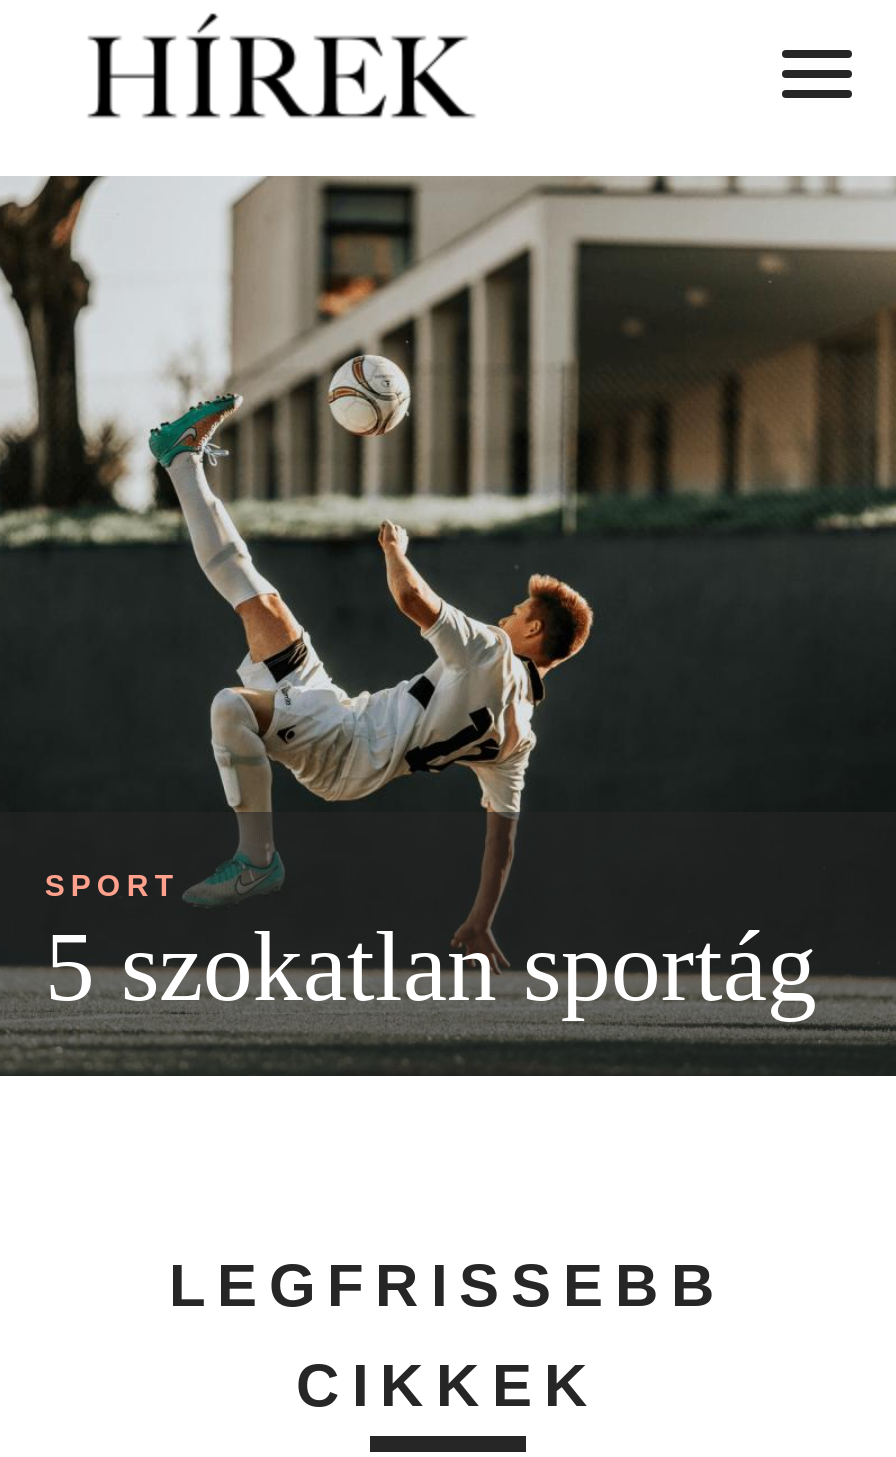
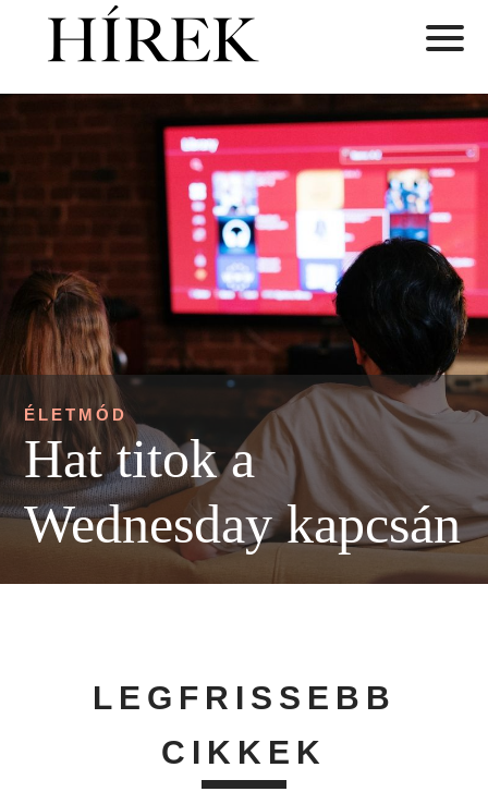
[6,174,890,1076] [image] | SPORT | 5 szokatlan sportág -> [3,93,485,584] [image] | ÉLETMÓD | Hat titok a | Wednesday kapcsán

